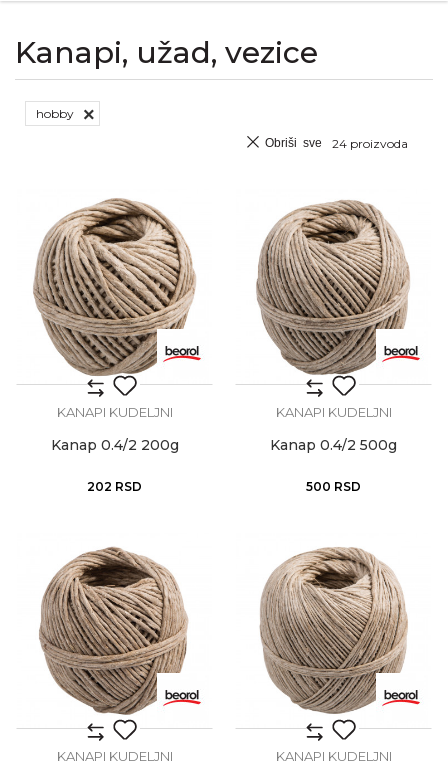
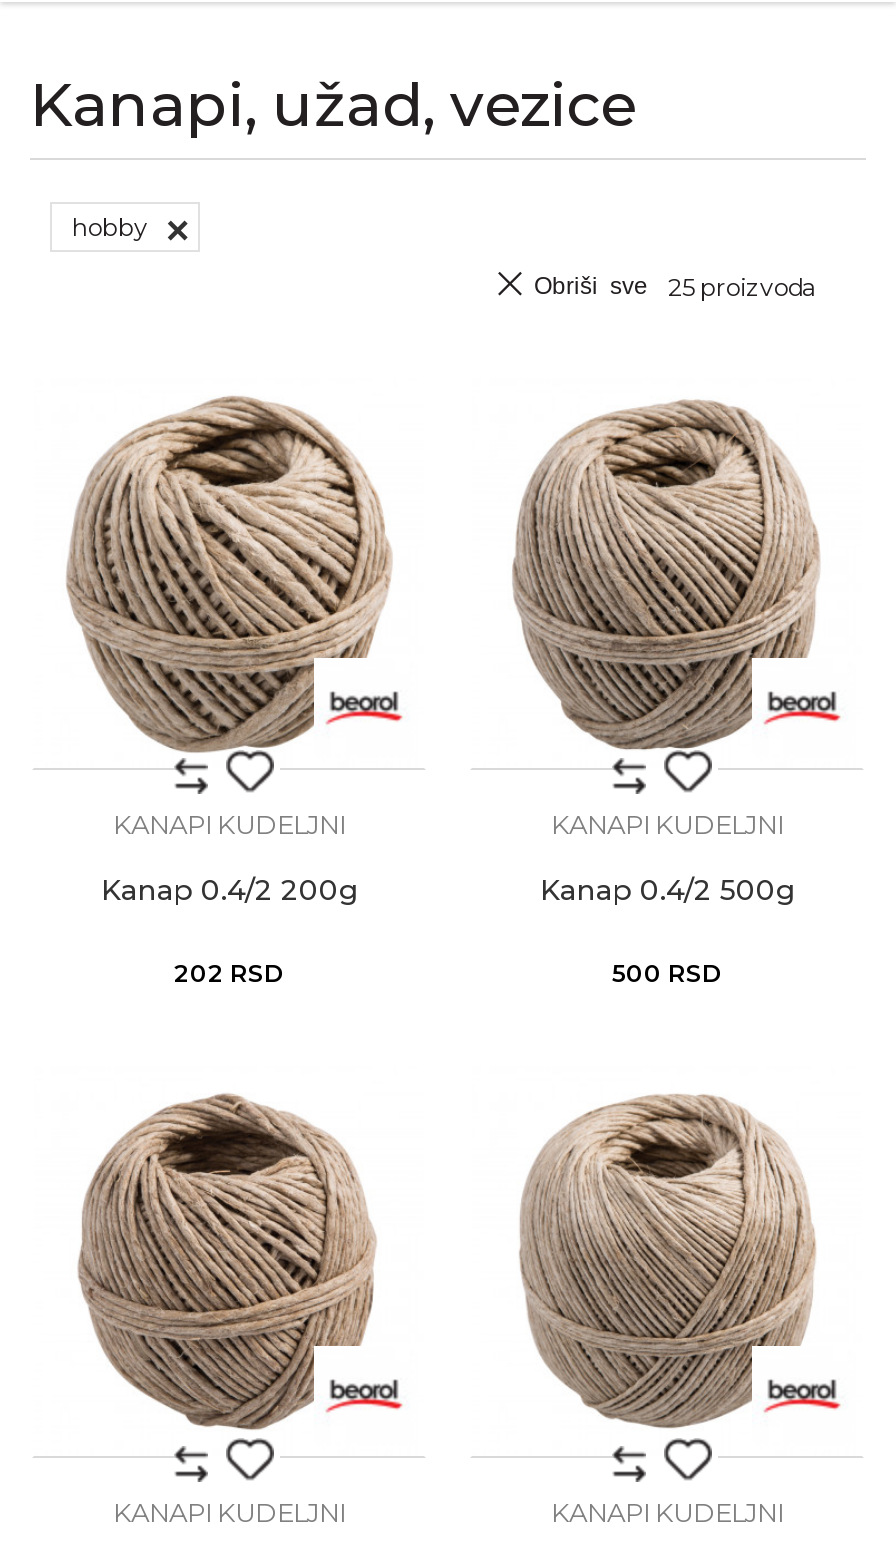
[265,136,408,151] Obriši sve 24 proizvoda -> [534,272,816,302] Obriši sve 25 proizvoda

